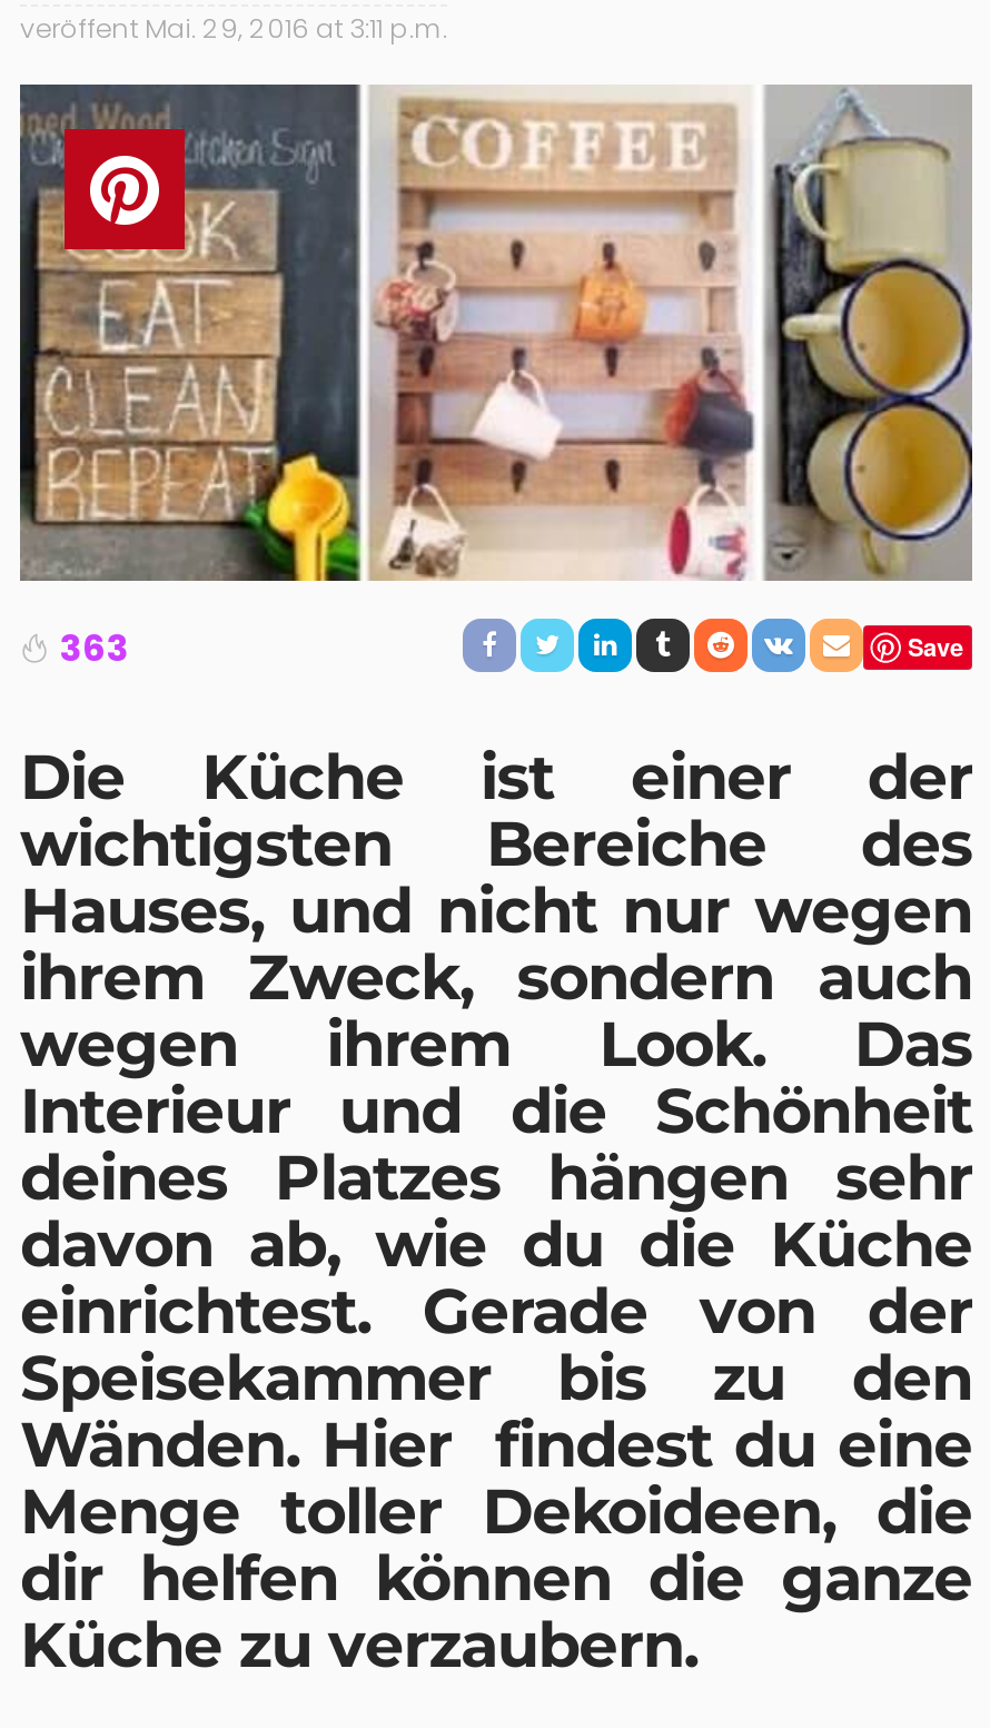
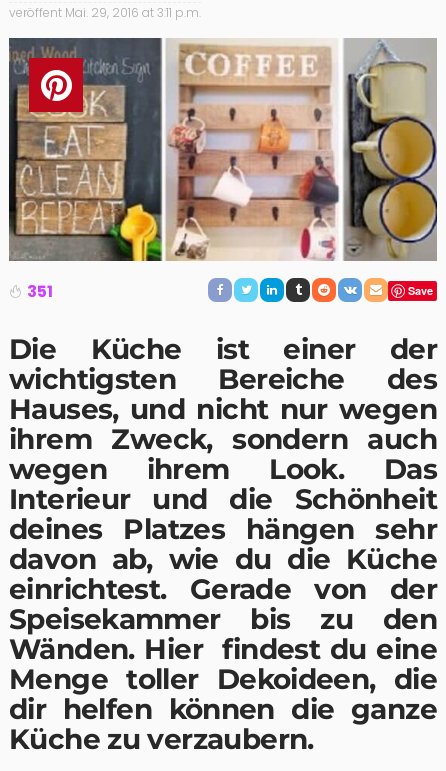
[60,622,129,673] 363 -> [27,279,53,302] 351

